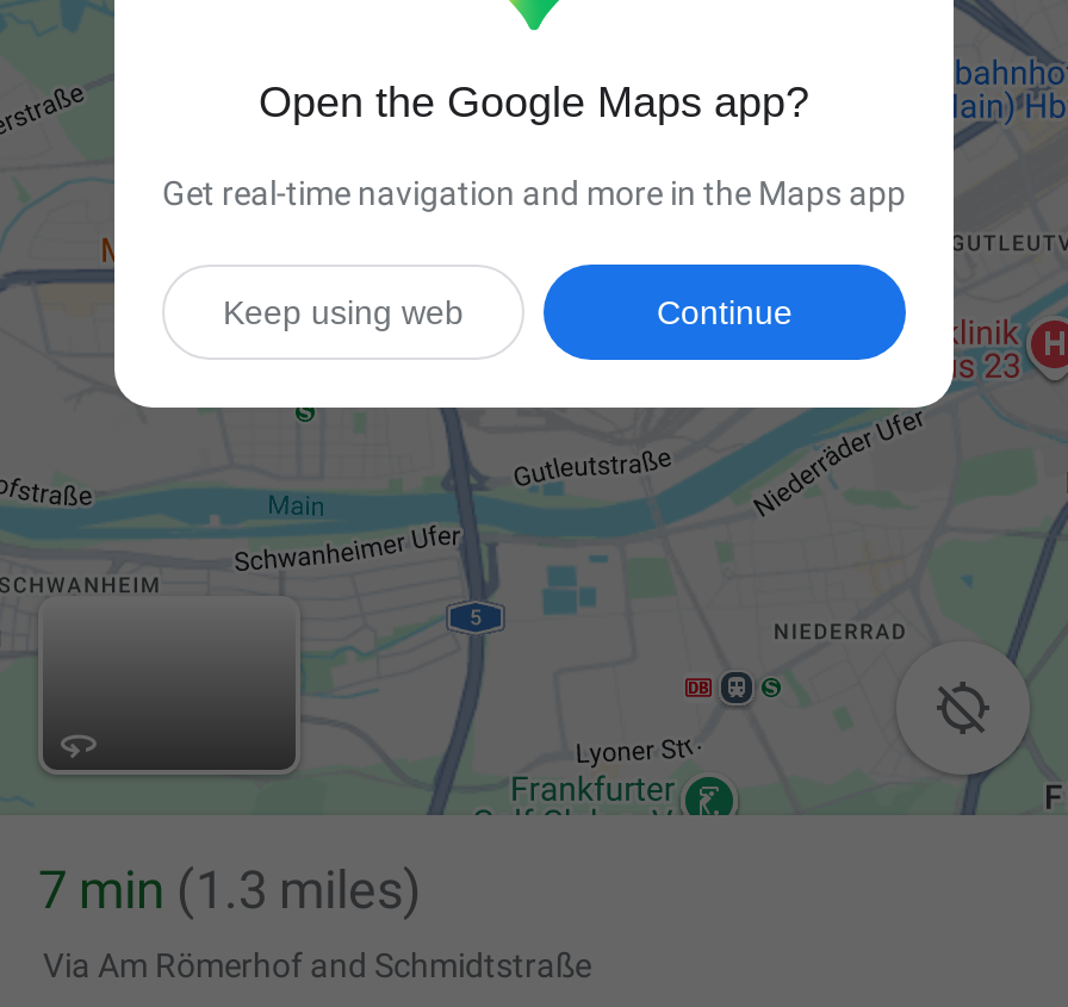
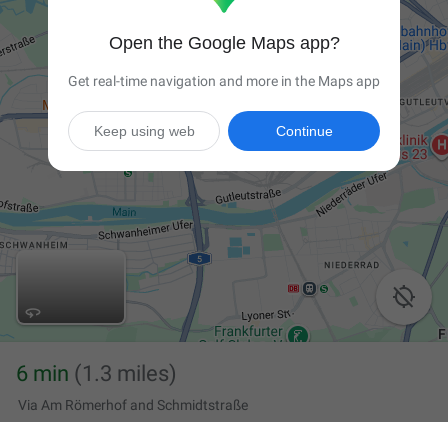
[38,860,422,920] 7 min (1.3 miles) -> [16,361,177,386] 6 min (1.3 miles)

